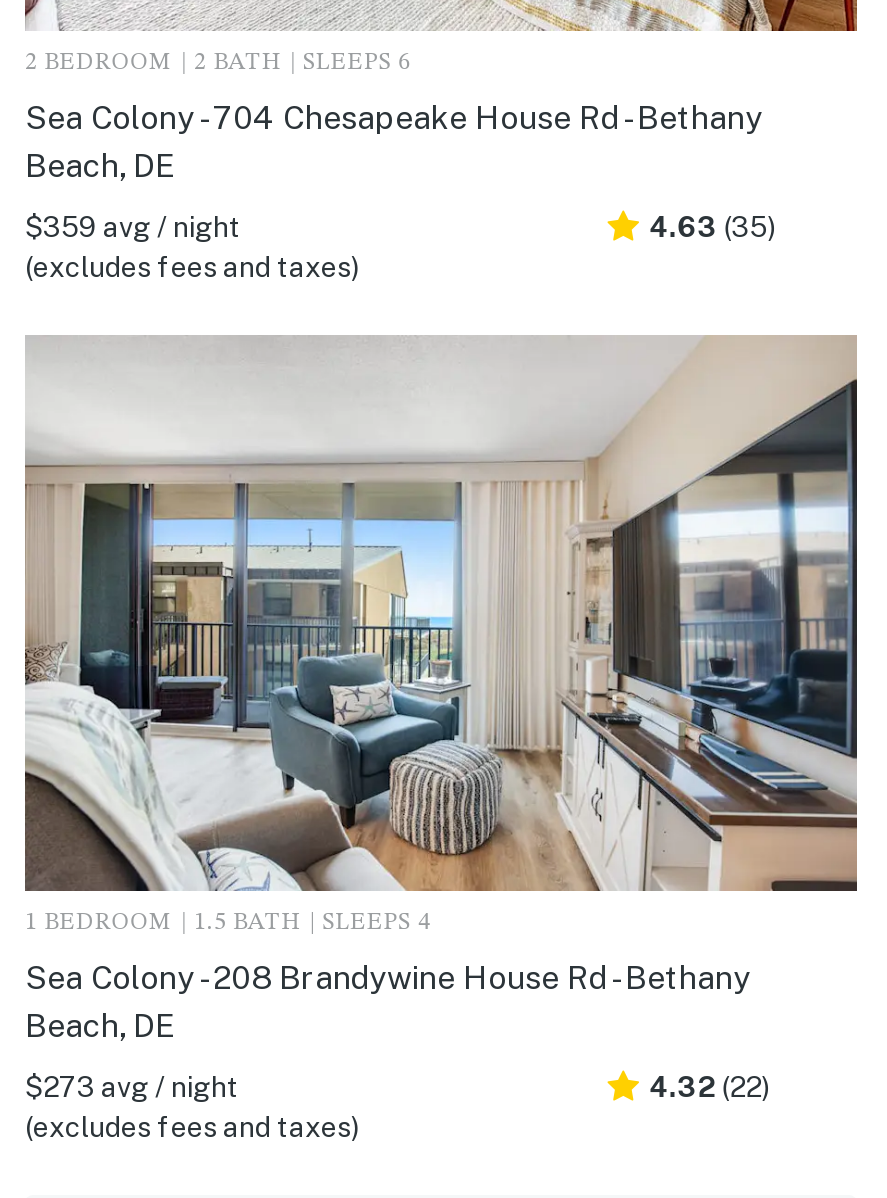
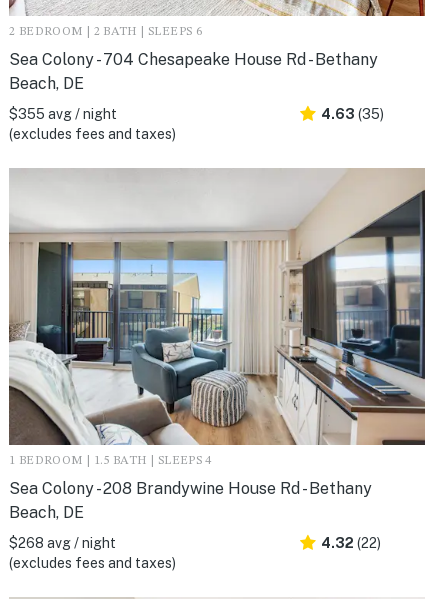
[25,212,241,244] $359 avg / night -> [9,106,117,122] $355 avg / night
[25,1070,239,1102] $273 avg / night -> [9,535,116,551] $268 avg / night

